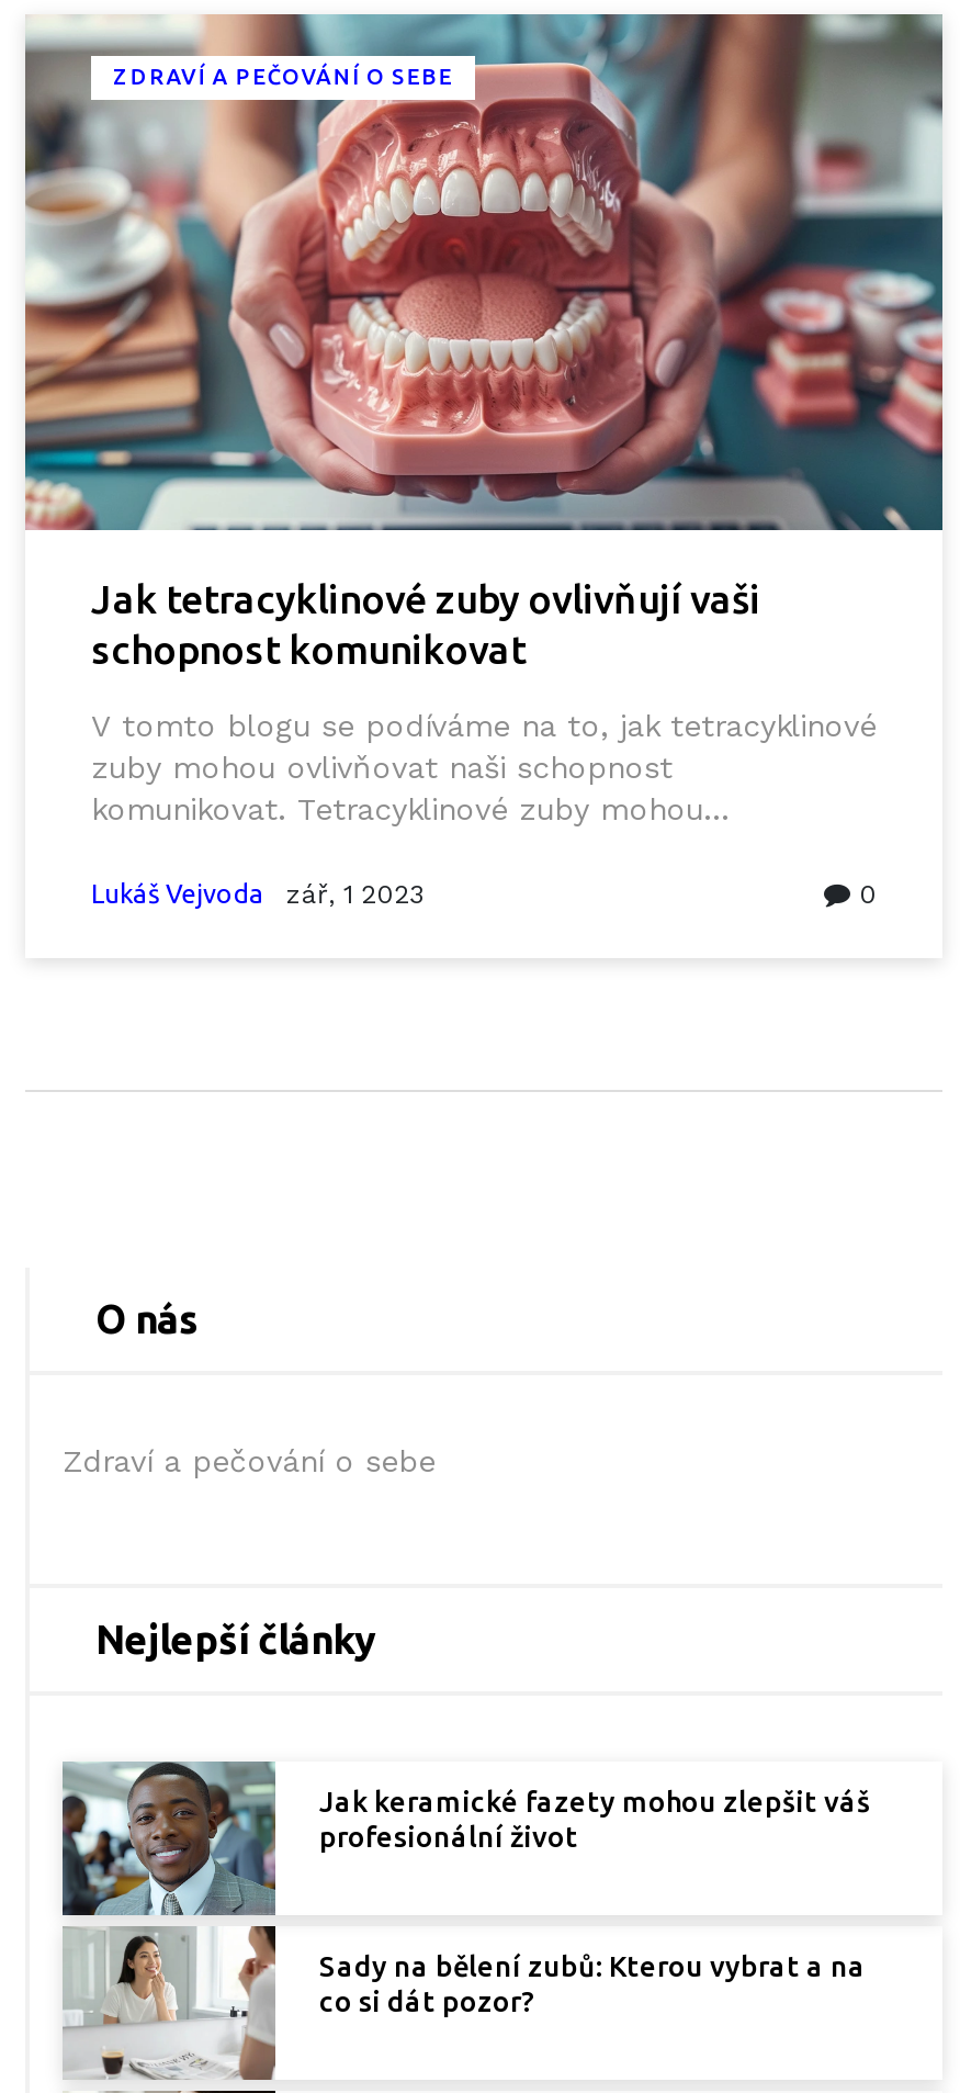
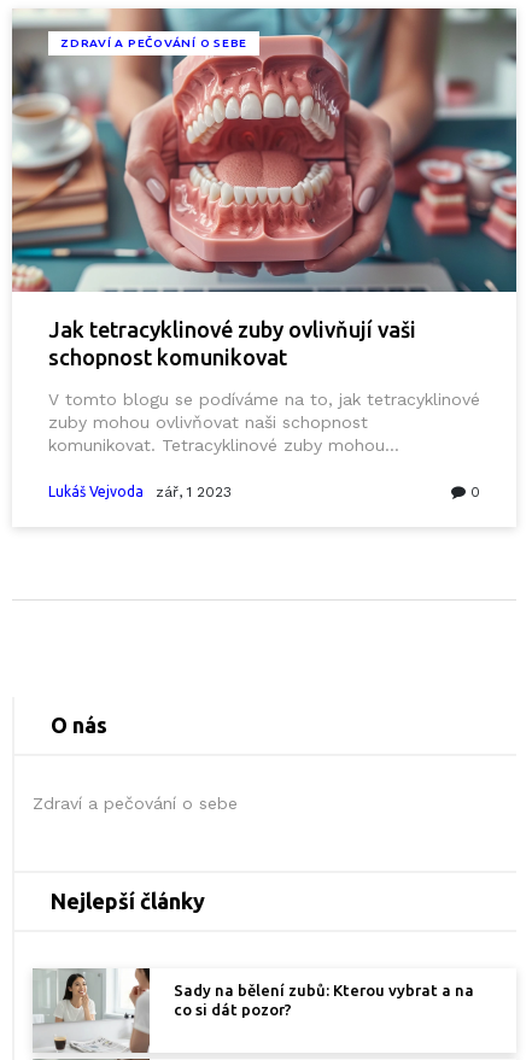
[60,1759,870,1917] [image] | Jak keramické fazety mohou zlepšit váš | profesionální život -> none

